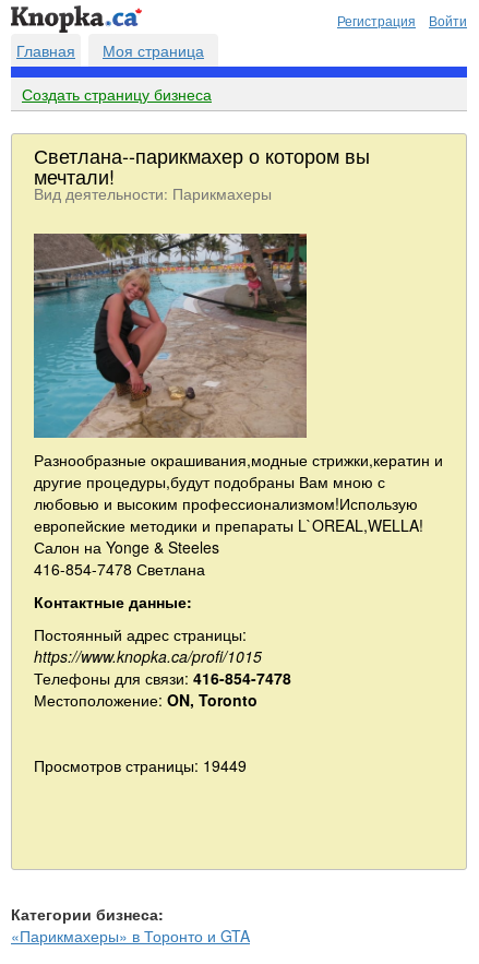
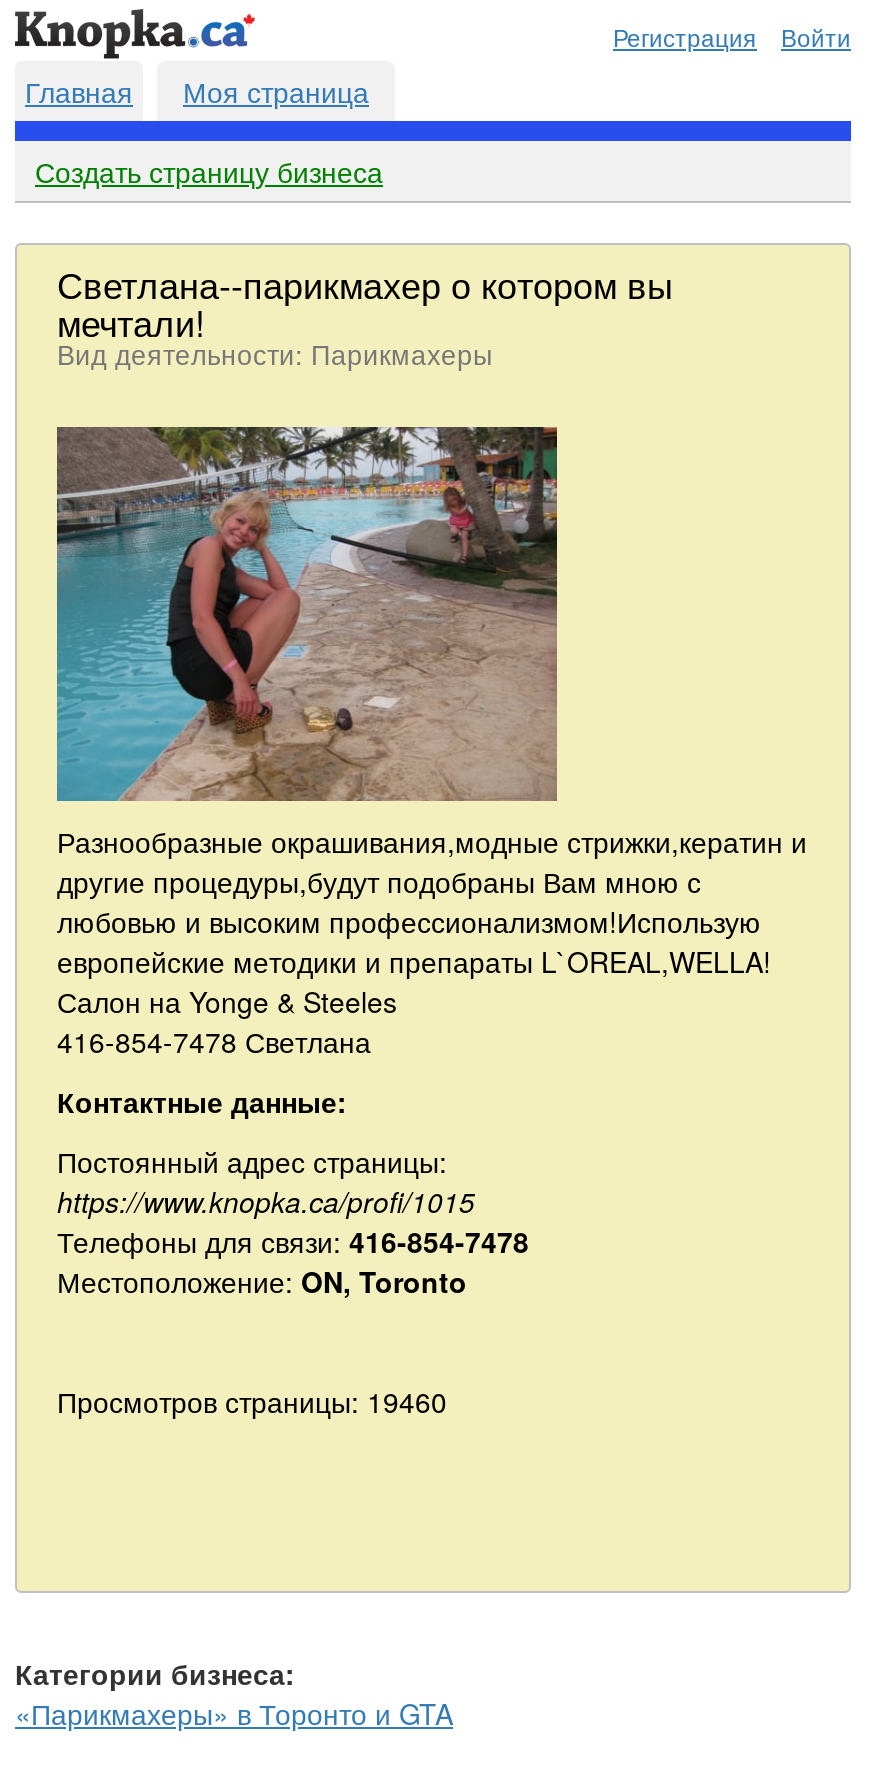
[34,754,247,776] Просмотров страницы: 19449 -> [57,1381,447,1421] Просмотров страницы: 19460

